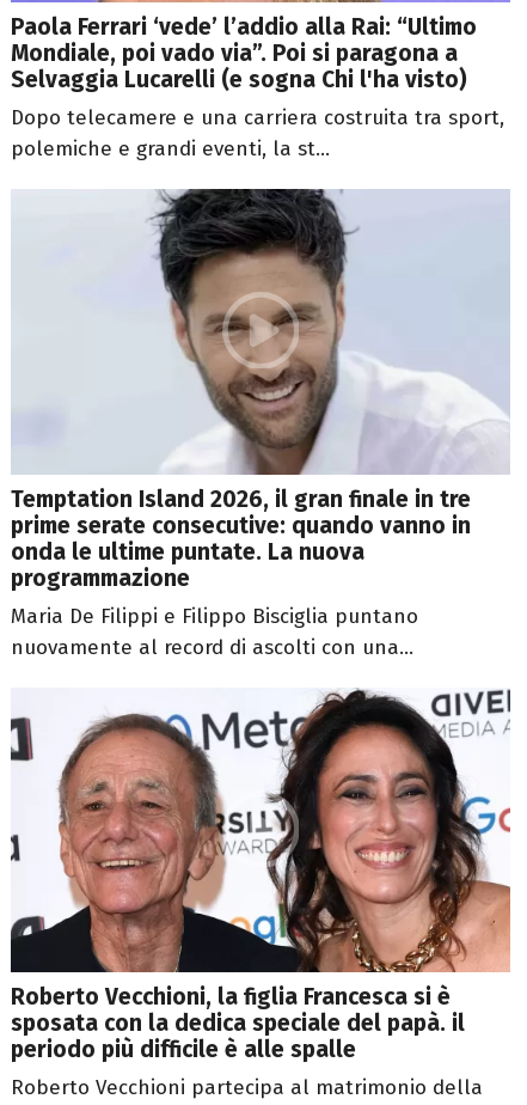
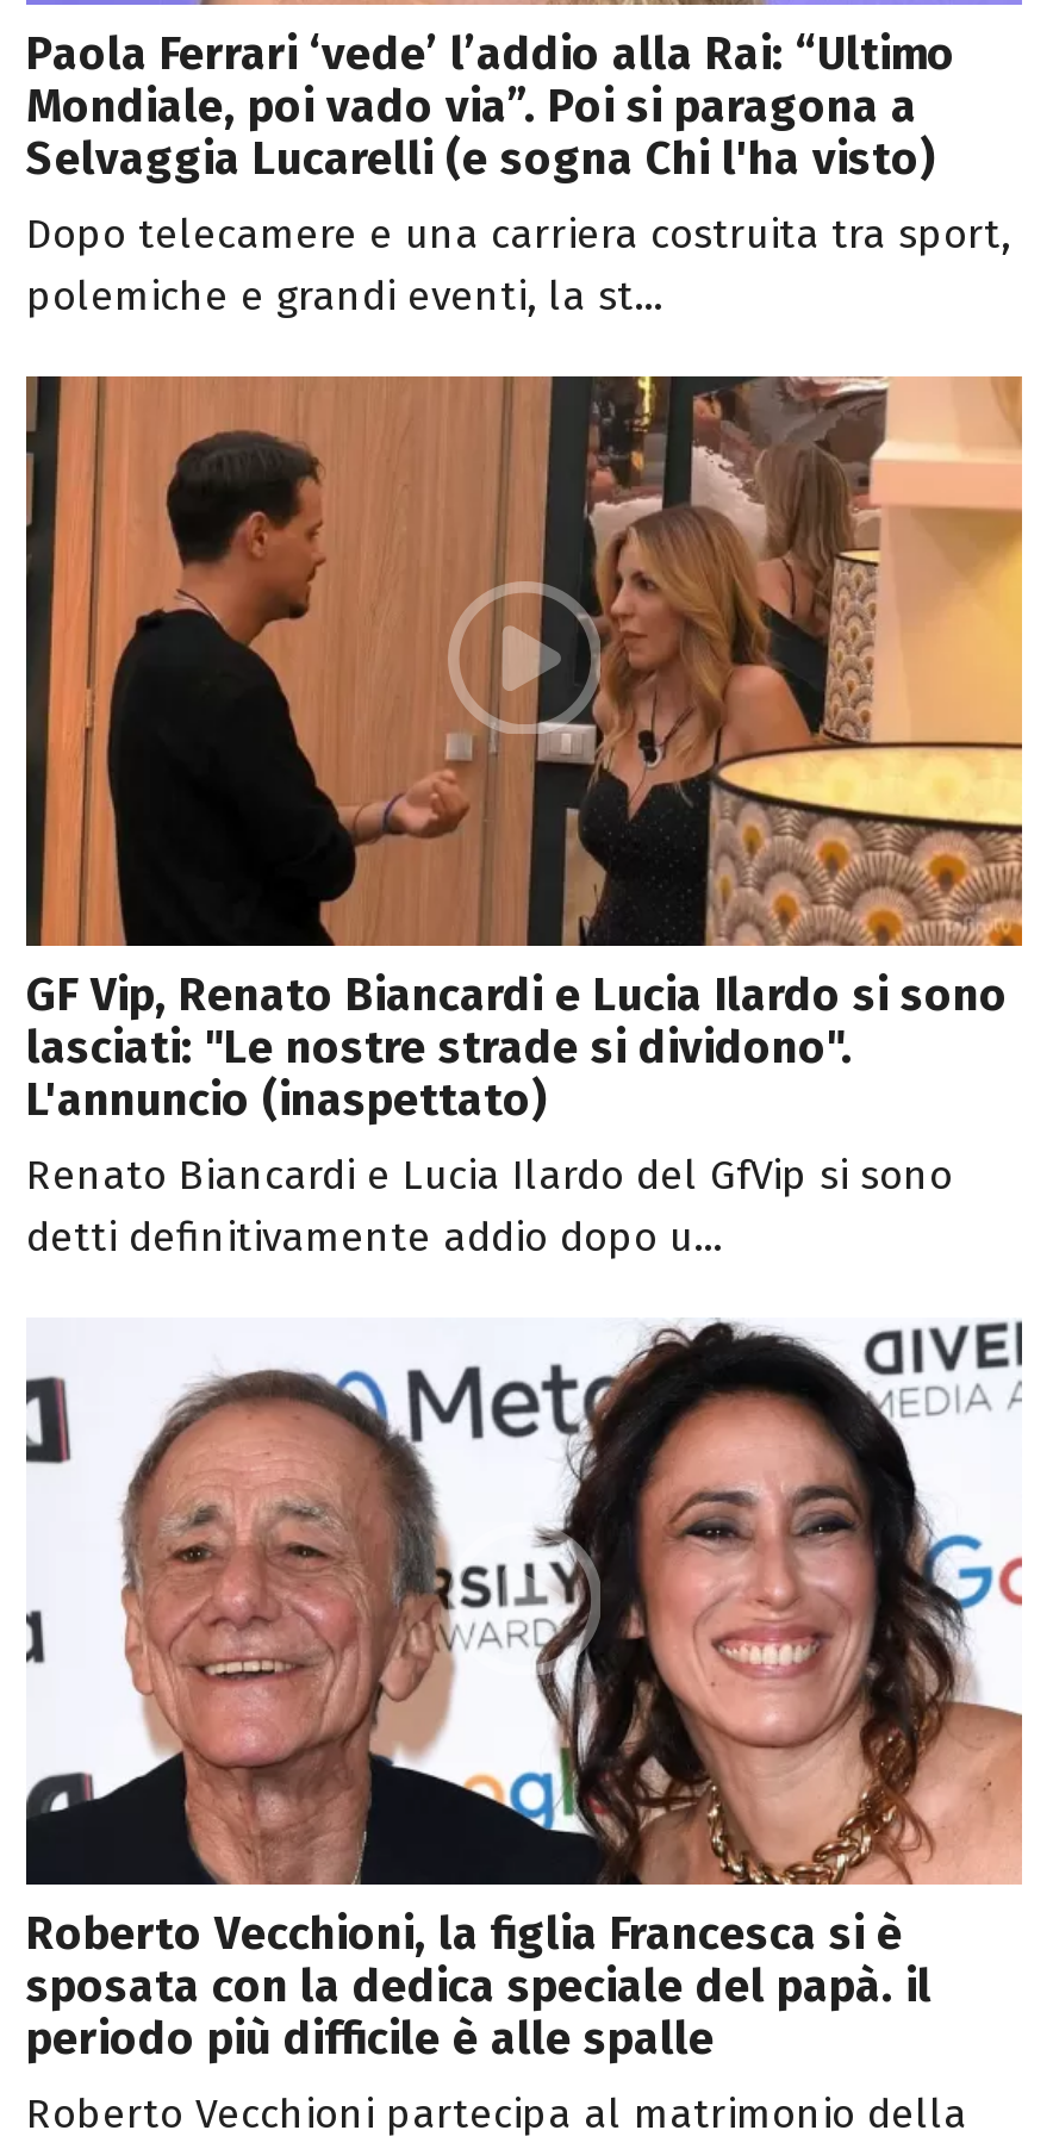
[11,188,510,660] [image] | Temptation Island 2026, il gran finale in tre | prime serate consecutive: quando vanno in | onda le ultime puntate. La nuova | programmazione | Maria De Filippi e Filippo Bisciglia puntano | nuovamente al record di ascolti con una... -> [24,374,1024,1262] [image] | GF Vip, Renato Biancardi e Lucia Ilardo si sono | lasciati: "Le nostre strade si dividono". | L'annuncio (inaspettato) | Renato Biancardi e Lucia Ilardo del GfVip si sono | detti definitivamente addio dopo u...

